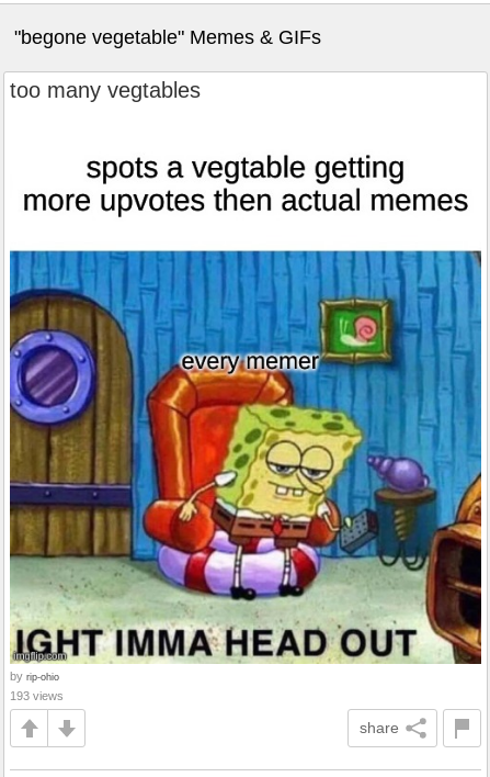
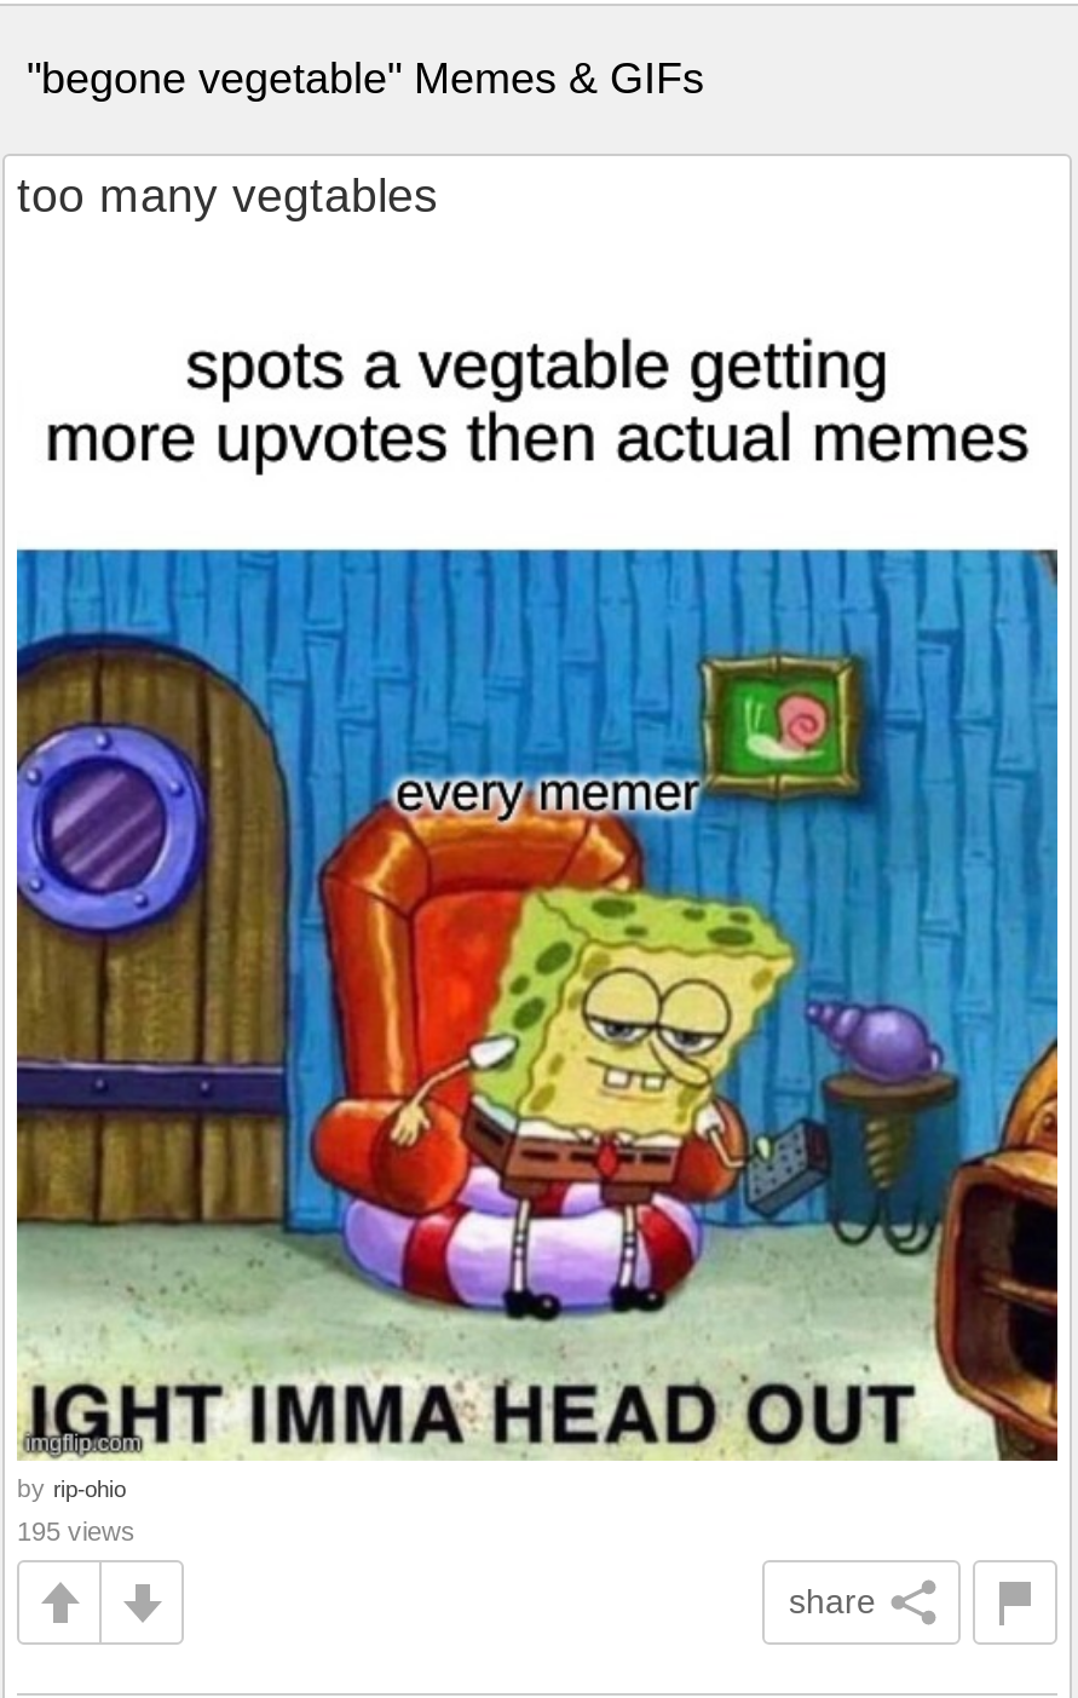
[10,690,64,703] 193 views -> [17,1517,136,1546] 195 views

